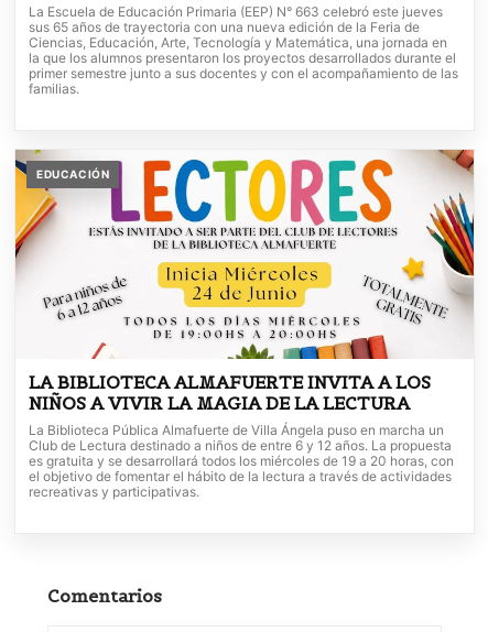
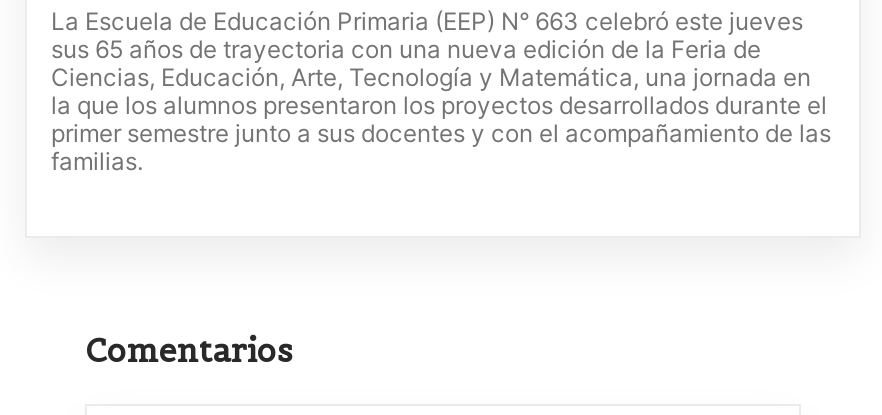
[14,149,475,360] [image] | EDUCACIÓN -> none
[29,371,454,500] LA BIBLIOTECA ALMAFUERTE INVITA A LOS | NIÑOS A VIVIR LA MAGIA DE LA LECTURA | La Biblioteca Pública Almafuerte de Villa Ángela puso en marcha un | Club de Lectura destinado a niños de entre 6 y 12 años. La propuesta | es gratuita y se desarrollará todos los miércoles de 19 a 20 horas, con | el objetivo de fomentar el hábito de la lectura a través de actividades | recreativas y participativas. -> none

